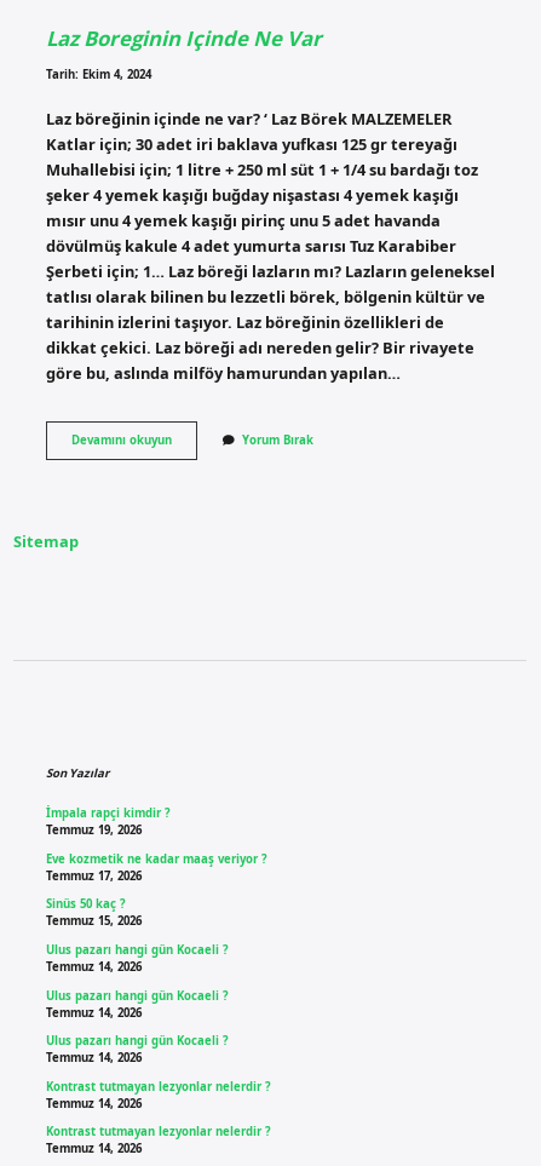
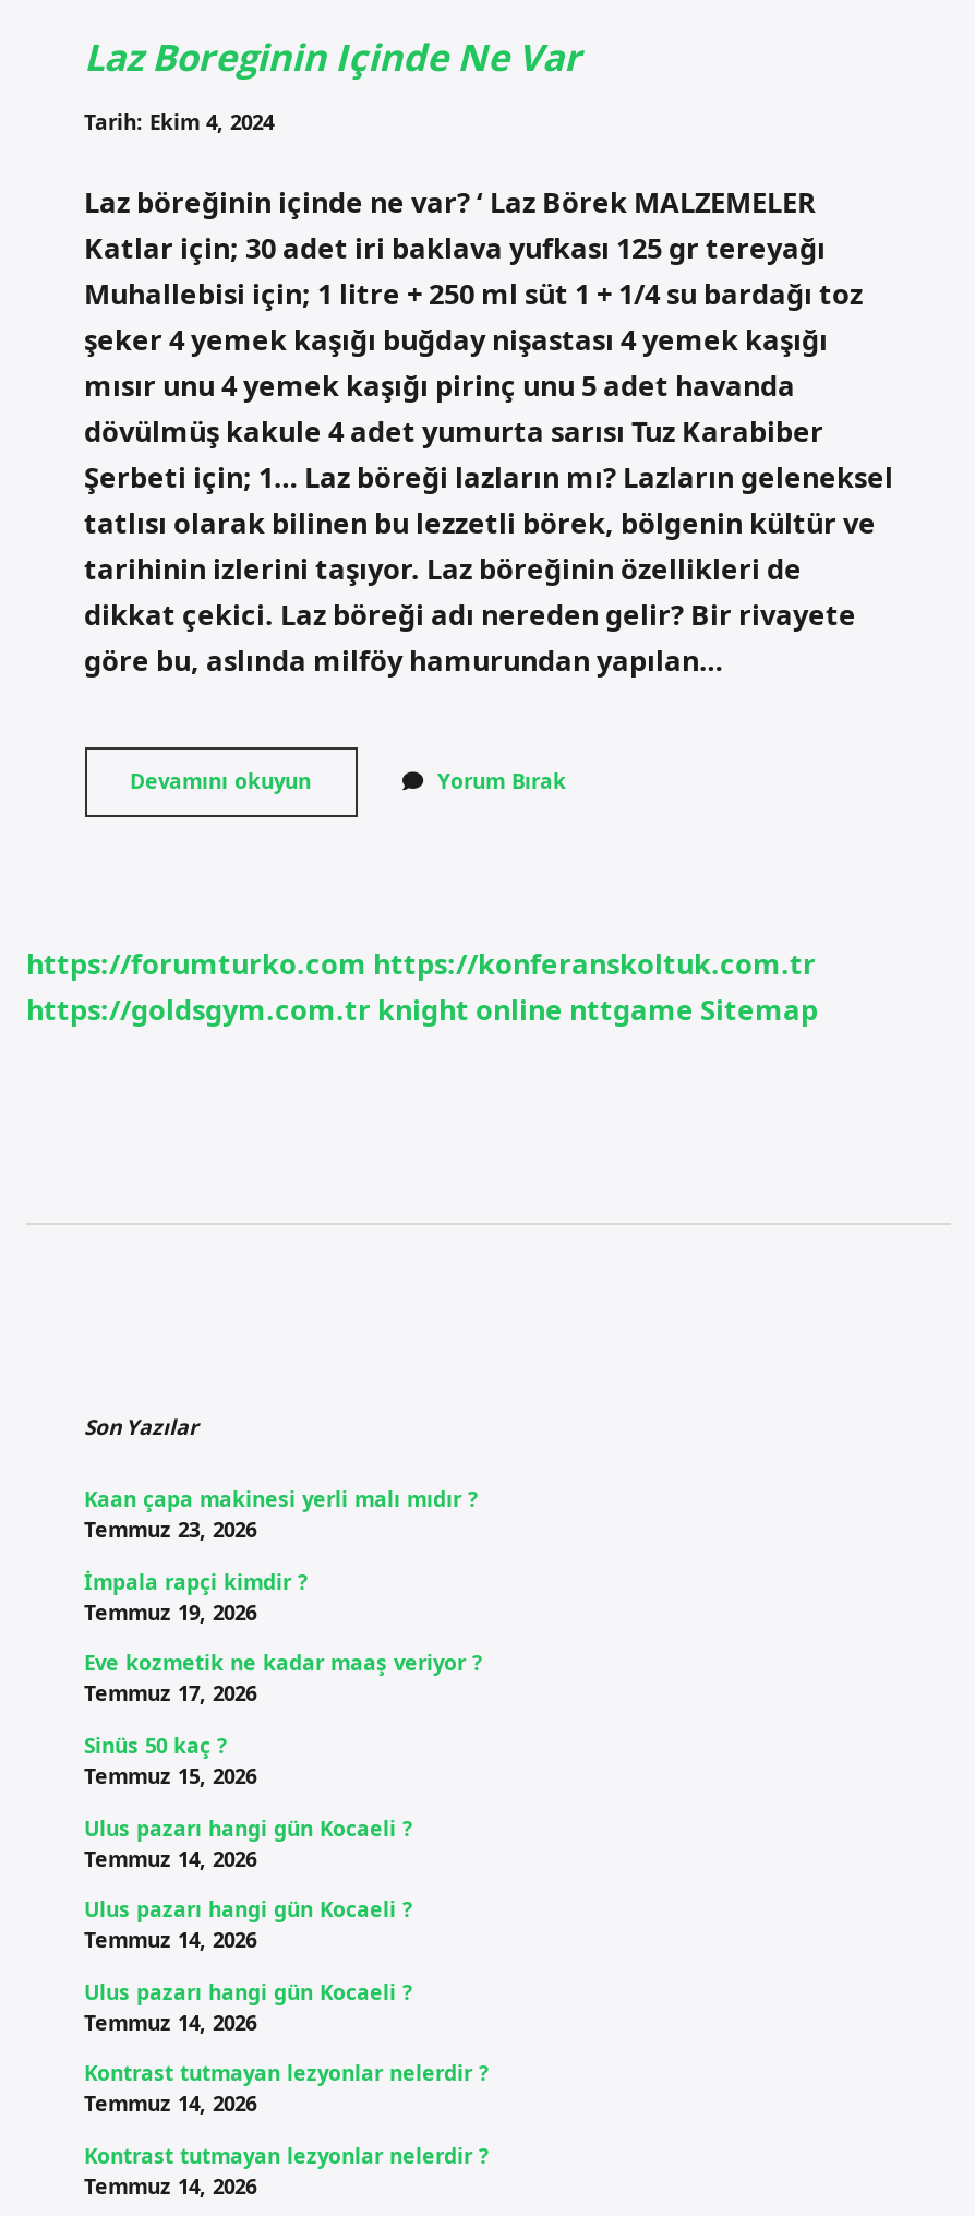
[13,531,79,552] Sitemap -> [26,944,818,1030] https://forumturko.com https://konferanskoltuk.com.tr | https://goldsgym.com.tr knight online nttgame Sitemap
none -> [84,1486,479,1545] Kaan çapa makinesi yerli malı mıdır ? | Temmuz 23, 2026

